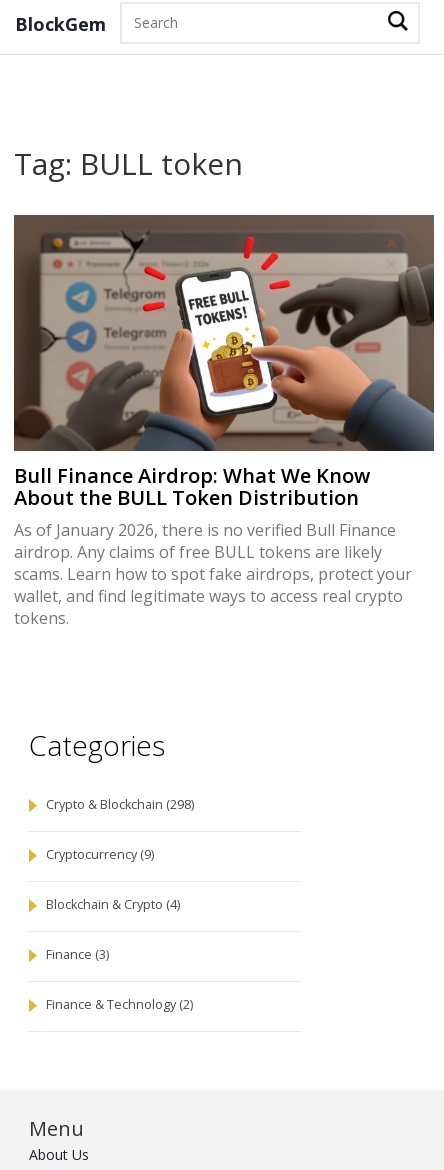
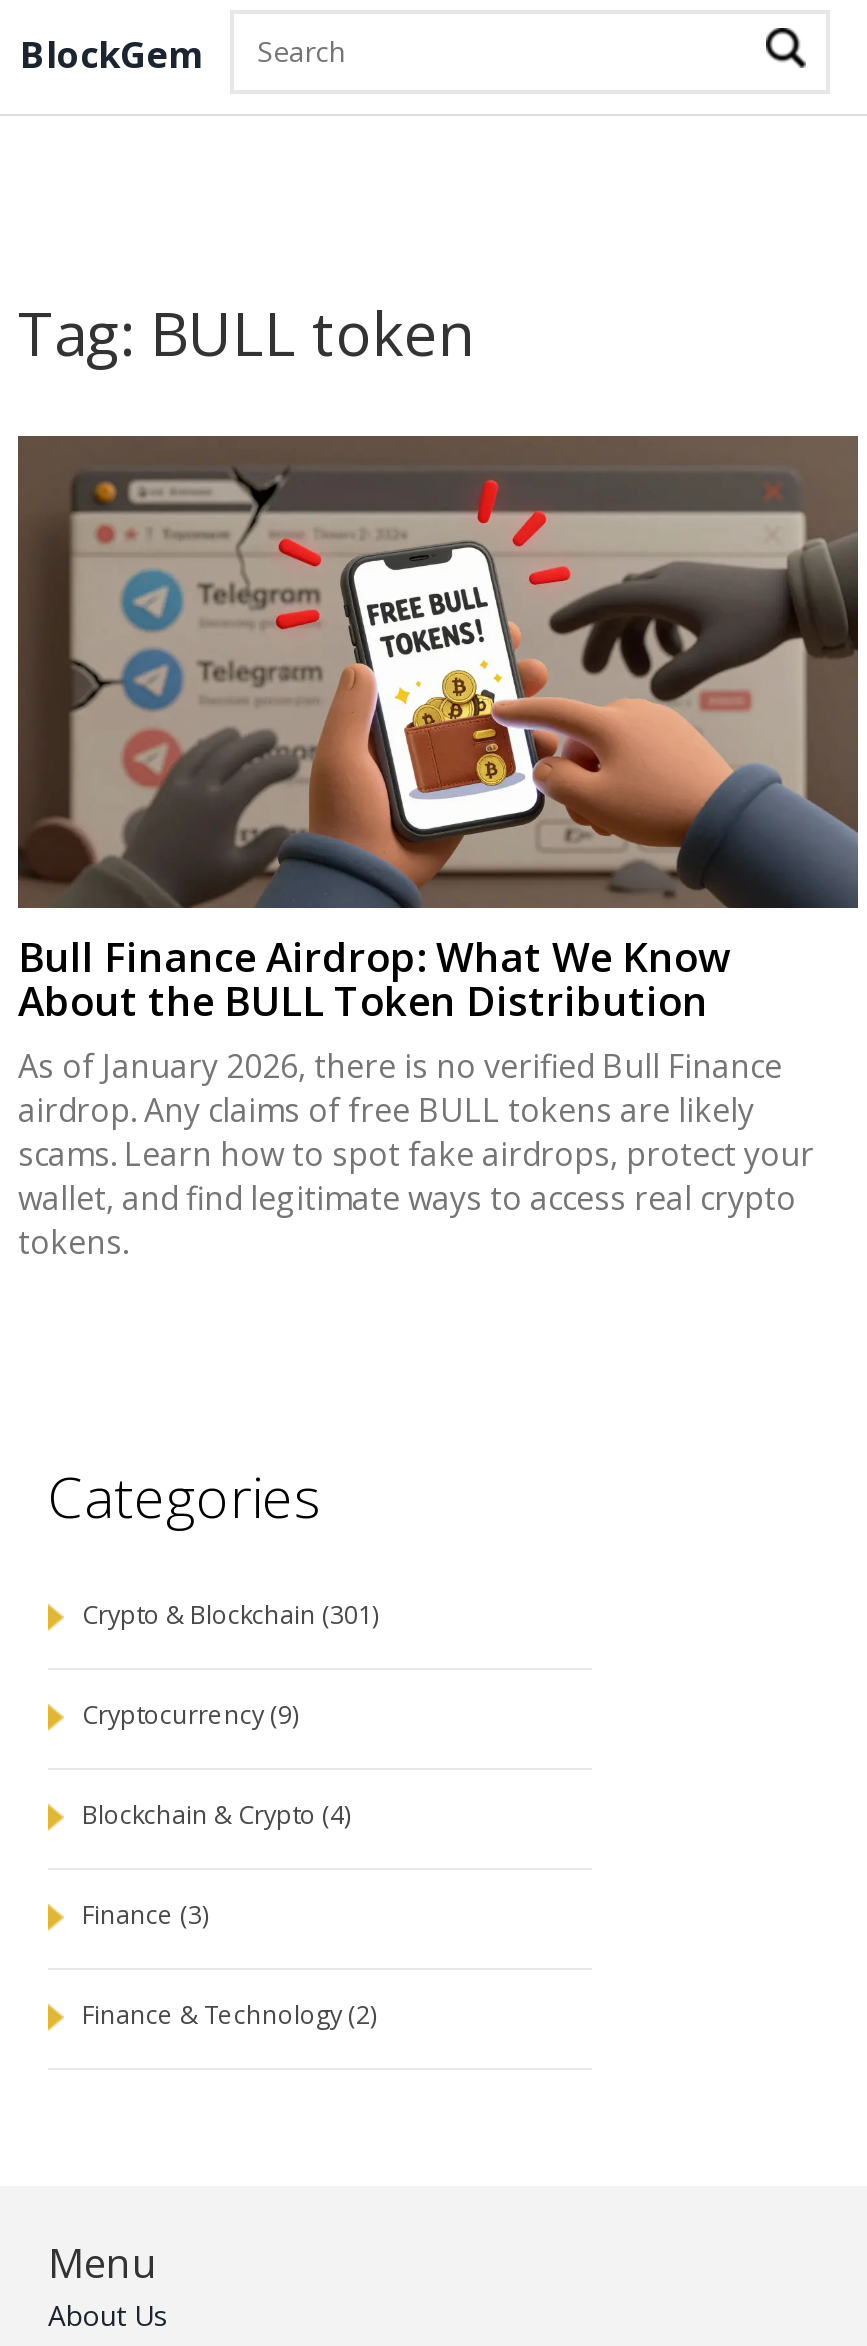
[46,796,194,813] Crypto & Blockchain (298) -> [82,1597,378,1631] Crypto & Blockchain (301)

